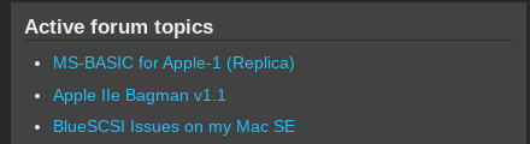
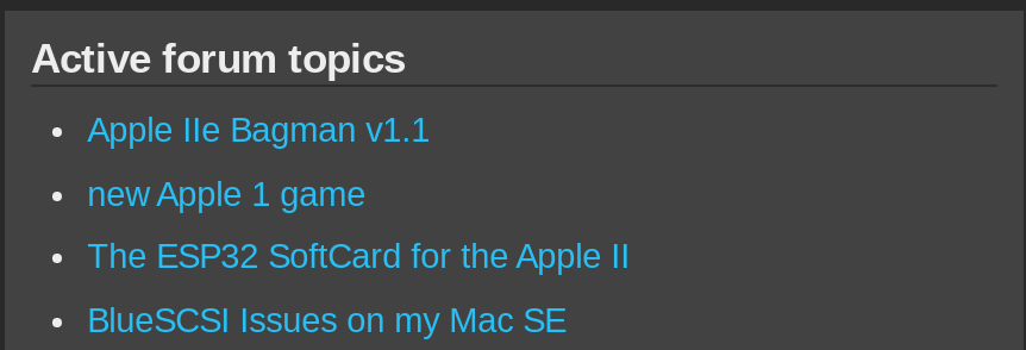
[53,53,295,72] MS-BASIC for Apple-1 (Replica) -> none
moved [53,85,226,104] -> [87,111,430,149]: Apple IIe Bagman v1.1
none -> [87,174,630,275] new Apple 1 game | The ESP32 SoftCard for the Apple II

